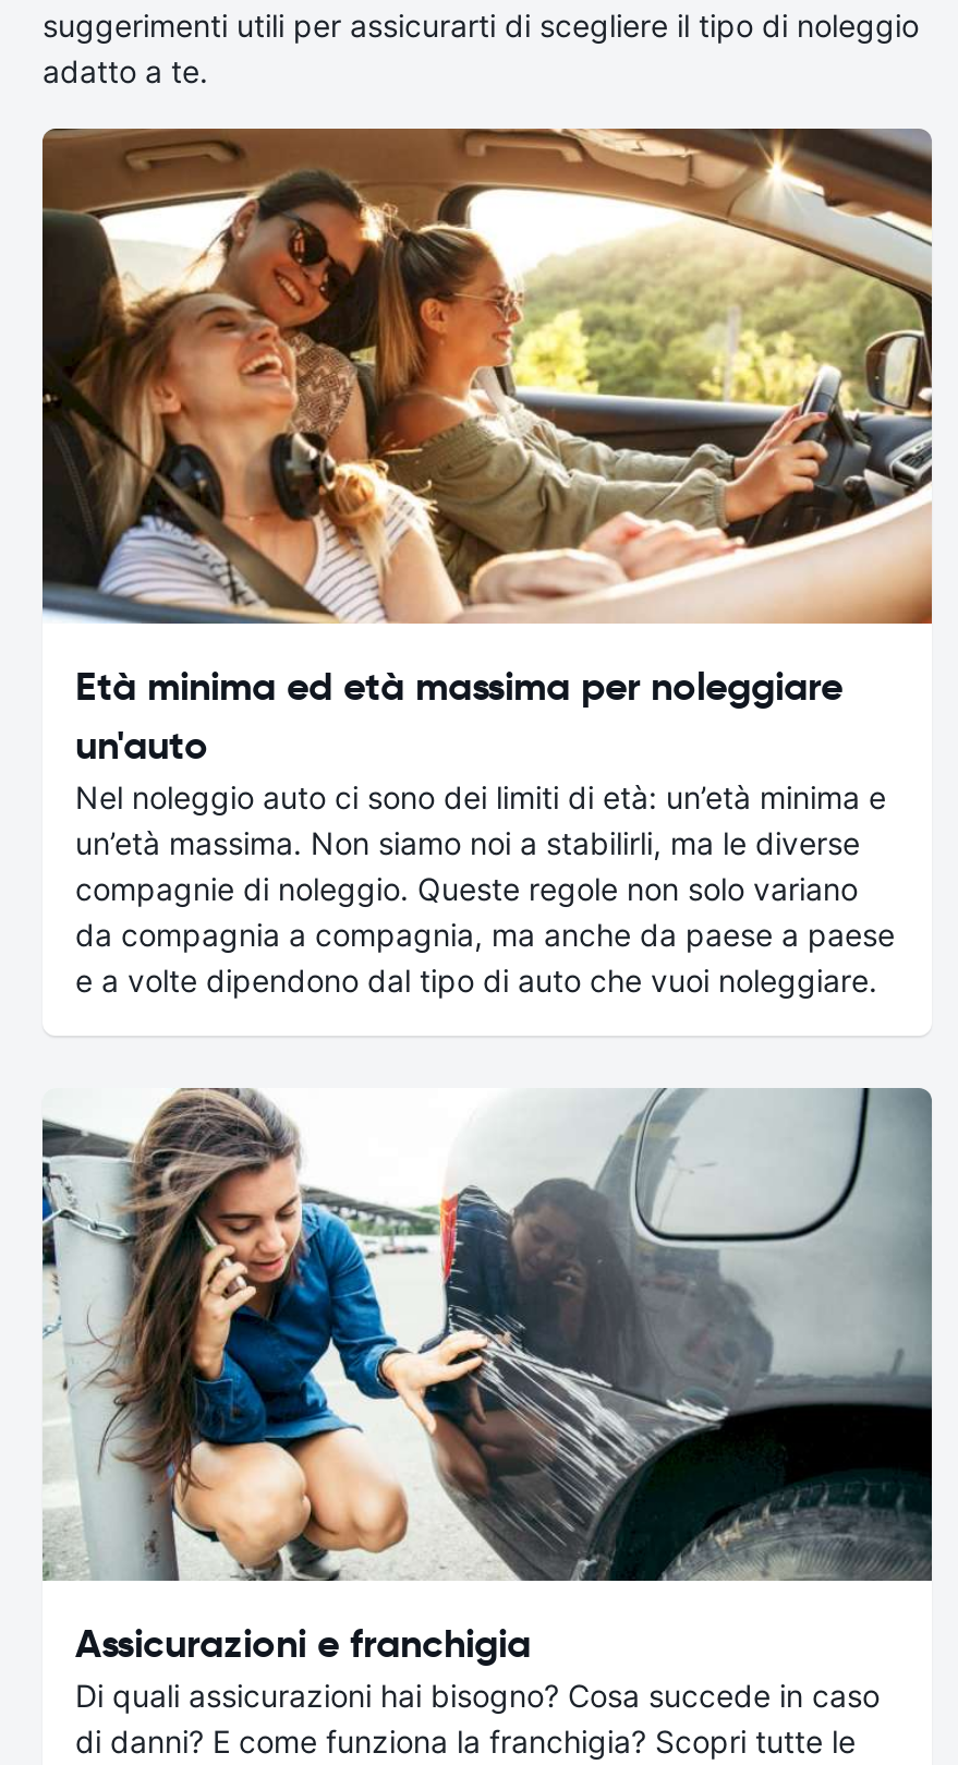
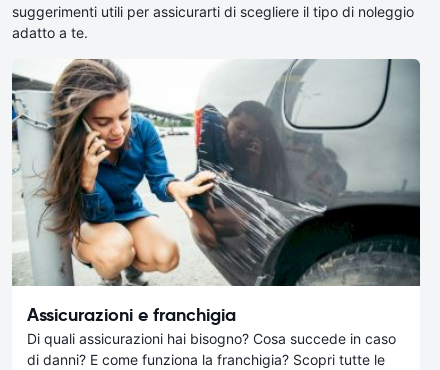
[40,126,934,998] [image] | Età minima ed età massima per noleggiare | un'auto | Nel noleggio auto ci sono dei limiti di età: un’età minima e | un’età massima. Non siamo noi a stabilirli, ma le diverse | compagnie di noleggio. Queste regole non solo variano | da compagnia a compagnia, ma anche da paese a paese | e a volte dipendono dal tipo di auto che vuoi noleggiare. -> none

